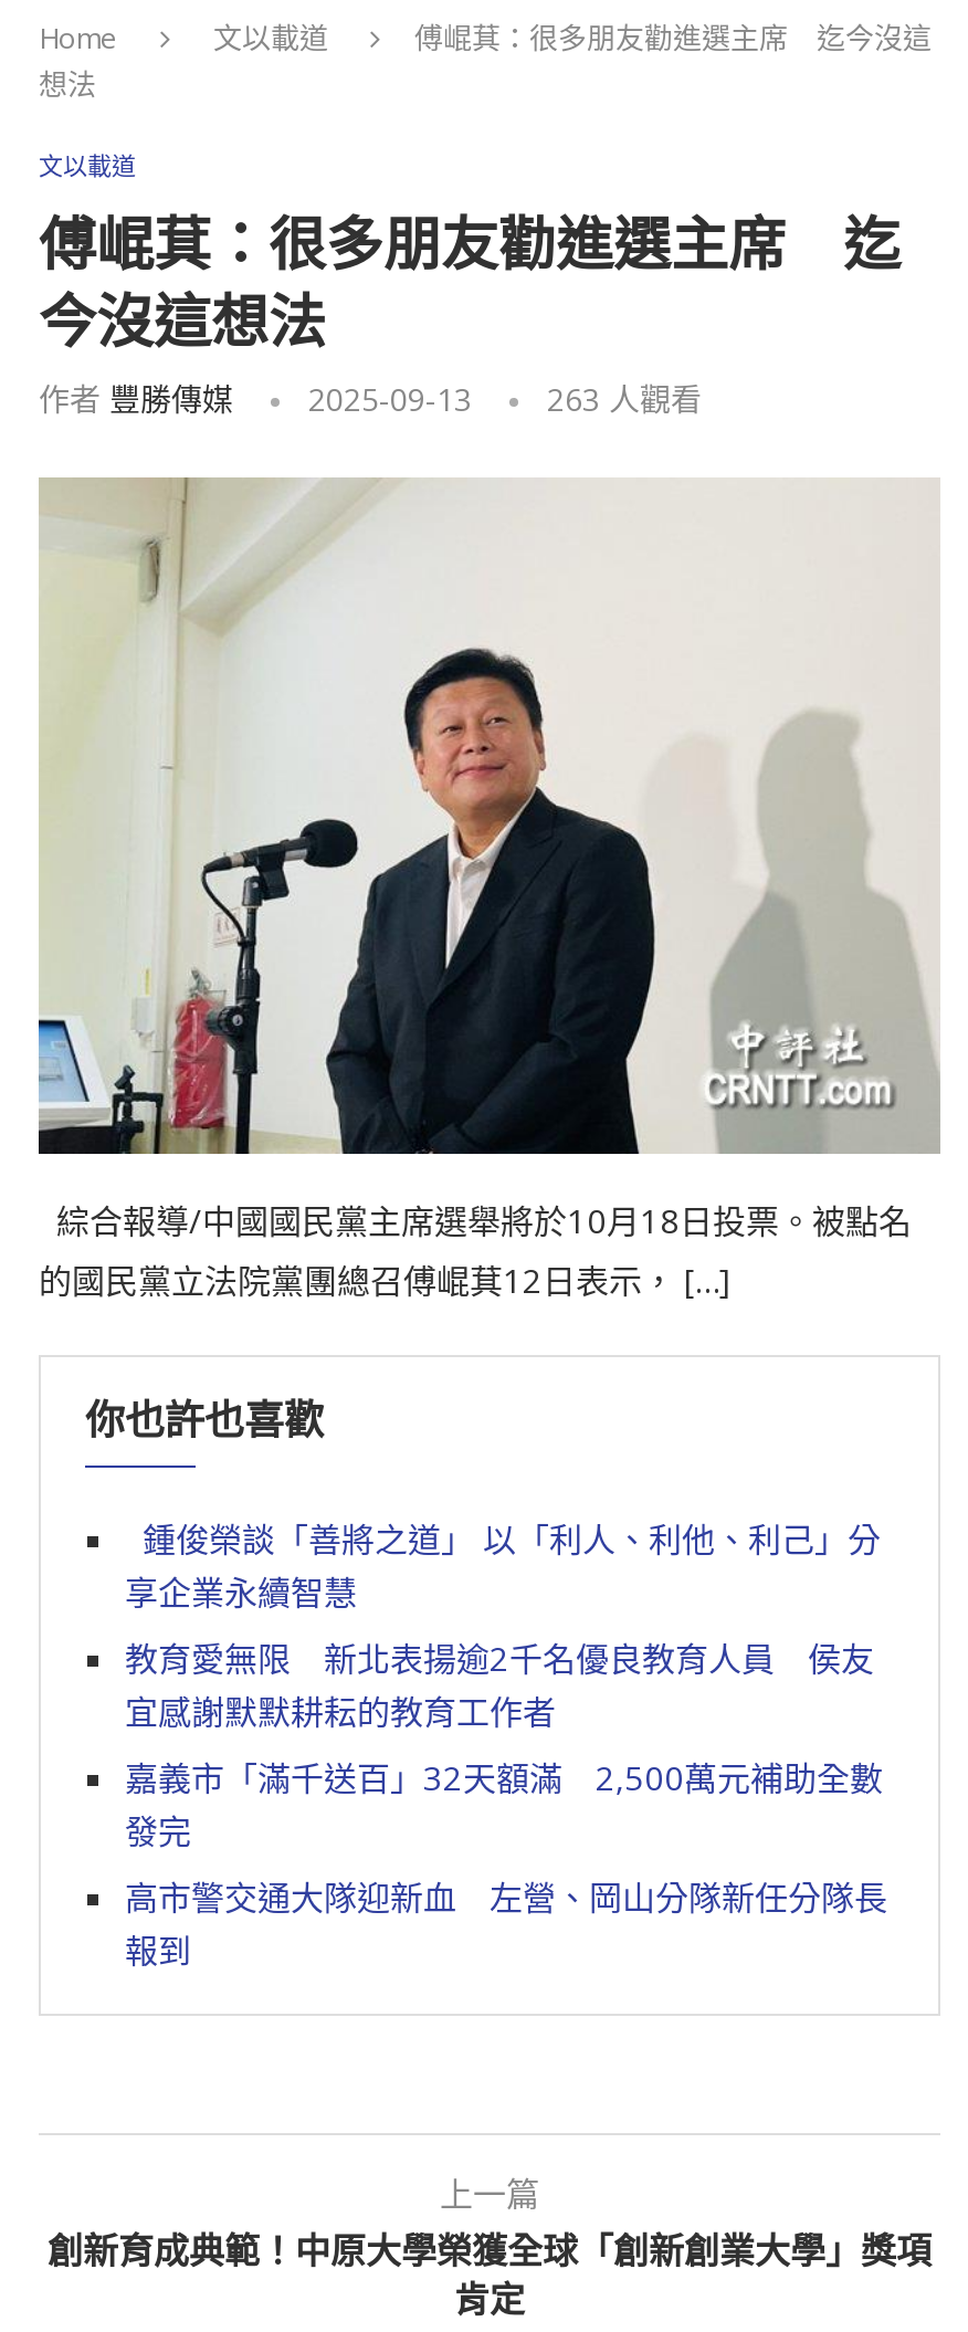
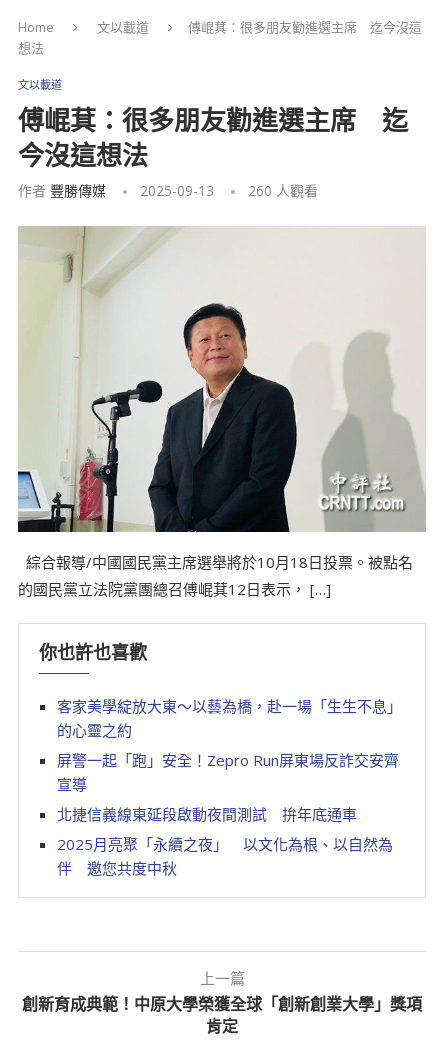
[39,378,702,420] 作者豐勝傳媒 2025-09-13 263人觀看 -> [18,181,318,200] 作者豐勝傳媒 2025-09-13 260人觀看
[125,1516,881,1614] 鍾俊榮談「善將之道」 以「利人、利他、利己」分 | 享企業永續智慧 -> [57,696,402,740] 客家美學綻放大東～以藝為橋，赴一場「生生不息」 | 的心靈之約
[125,1636,874,1733] 教育愛無限 新北表揚逾2千名優良教育人員 侯友 | 宜感謝默默耕耘的教育工作者 -> [57,750,399,794] 屏警一起「跑」安全！Zepro Run屏東場反詐交安齊 | 宣導
[125,1755,883,1852] 嘉義市「滿千送百」32天額滿 2,500萬元補助全數 | 發完 -> [57,804,357,824] 北捷信義線東延段啟動夜間測試 拚年底通車
[125,1874,887,1972] 高市警交通大隊迎新血 左營、岡山分隊新任分隊長 | 報到 -> [57,834,393,878] 2025月亮聚「永續之夜」 以文化為根、以自然為 | 伴 邀您共度中秋

